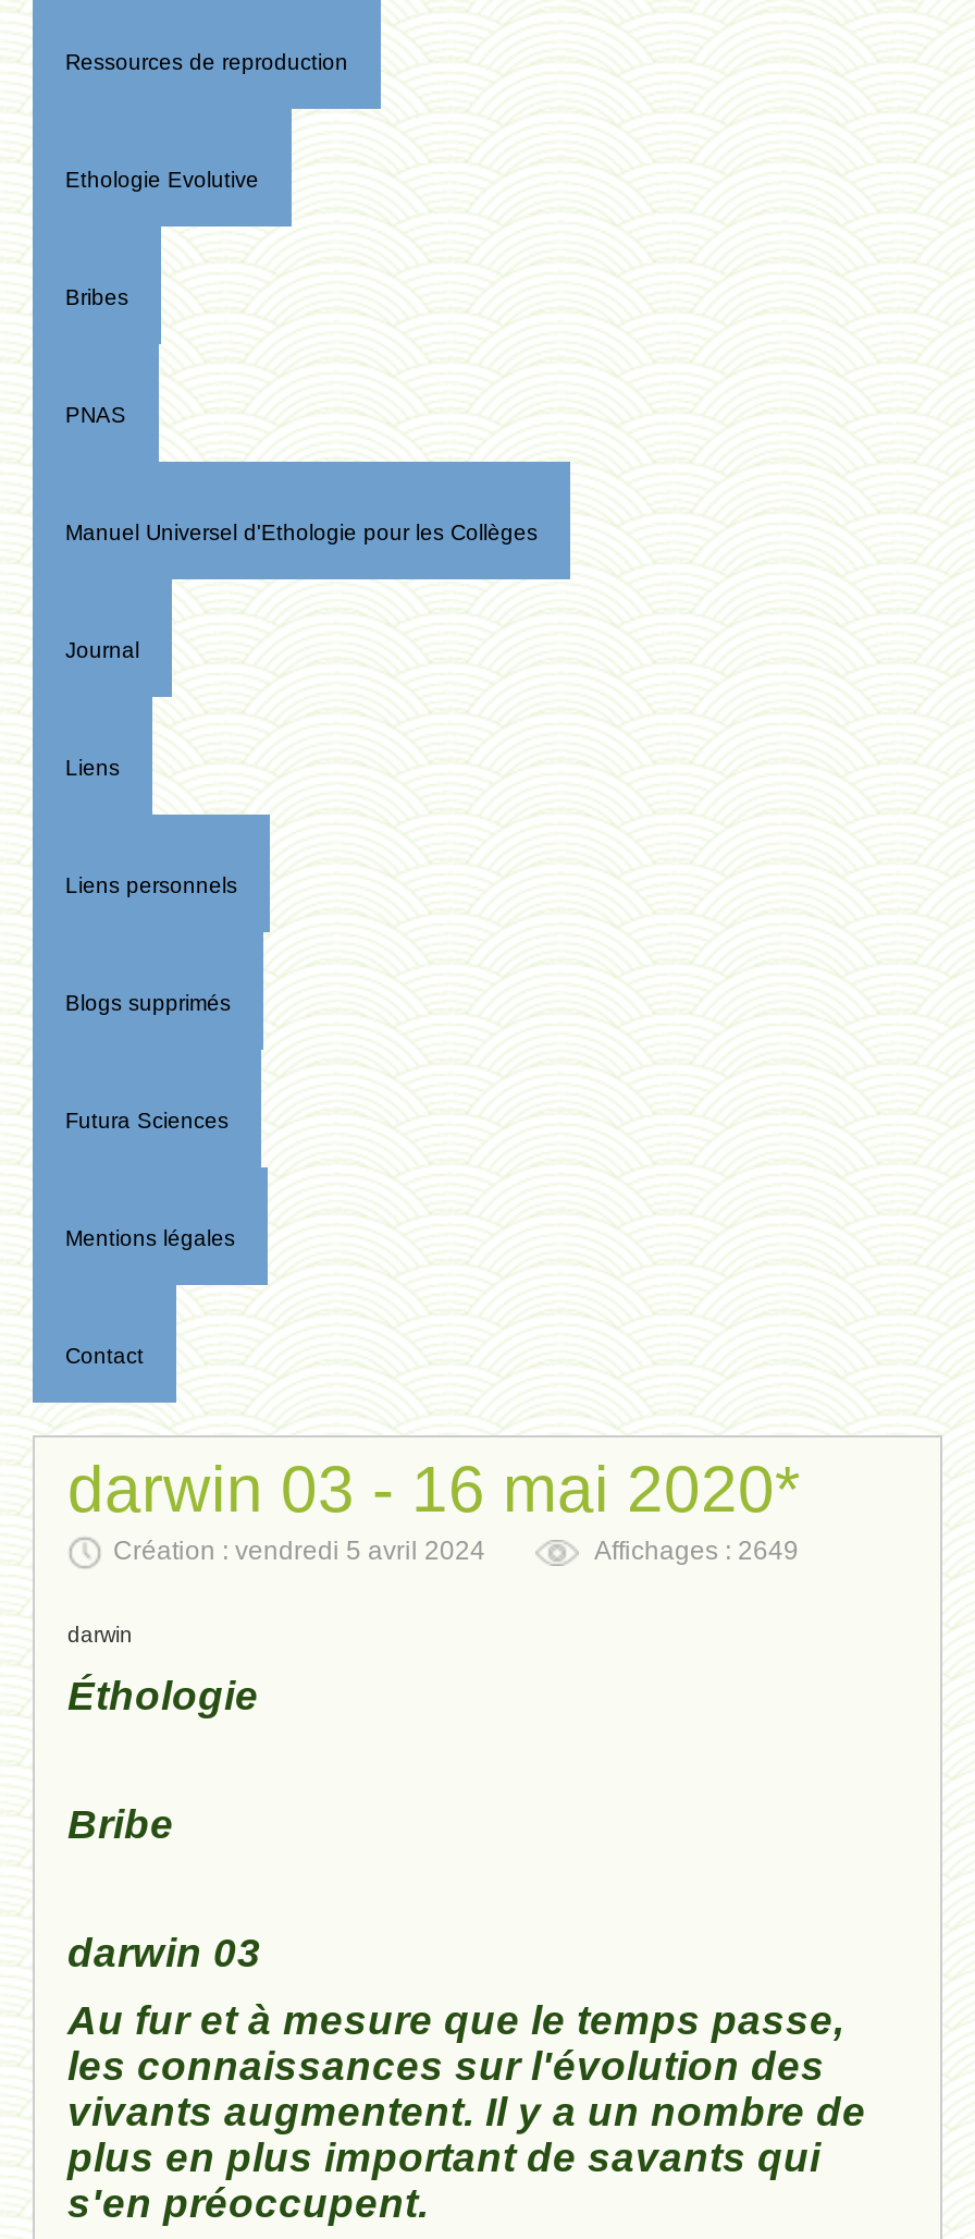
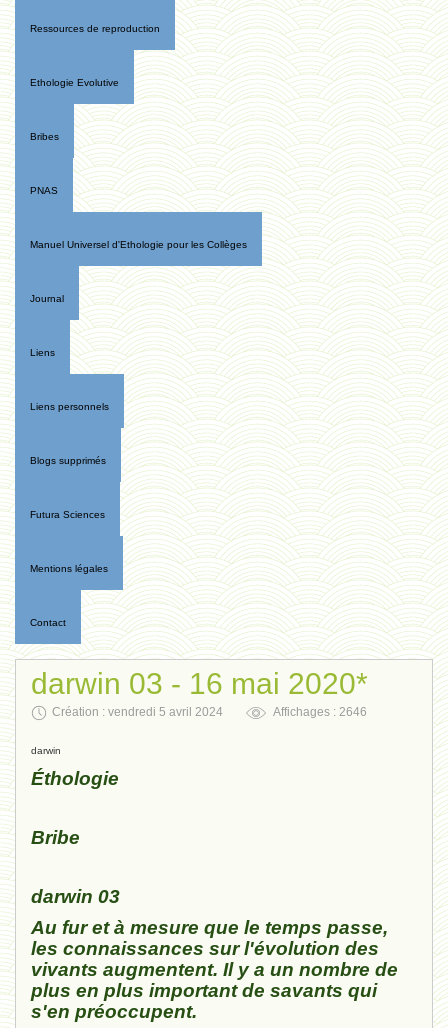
[594,1536,799,1566] Affichages : 2649 -> [273,705,367,719] Affichages : 2646

